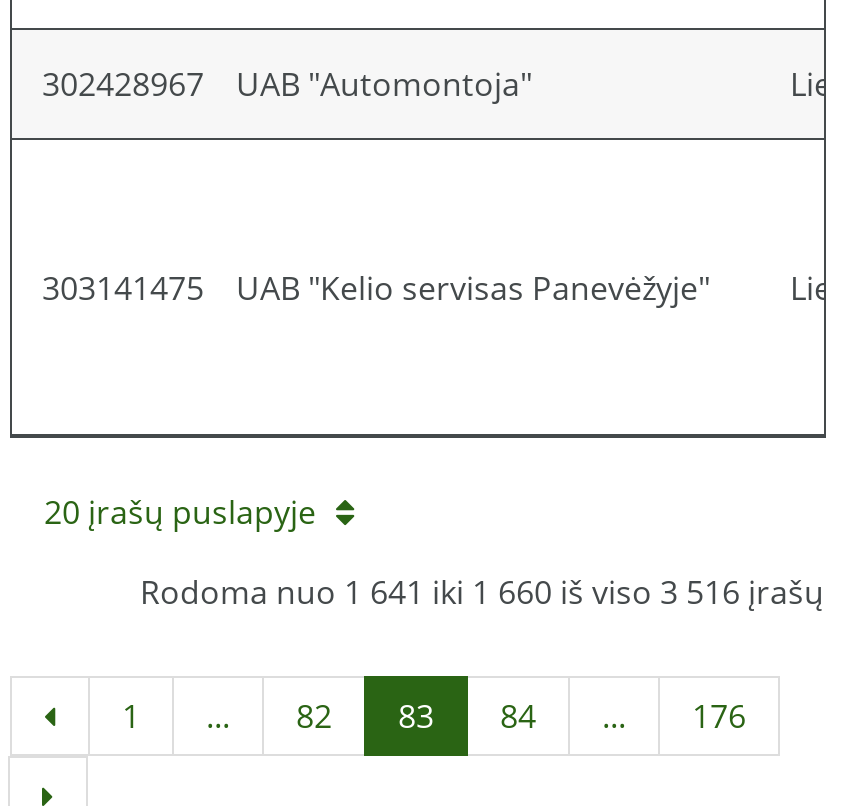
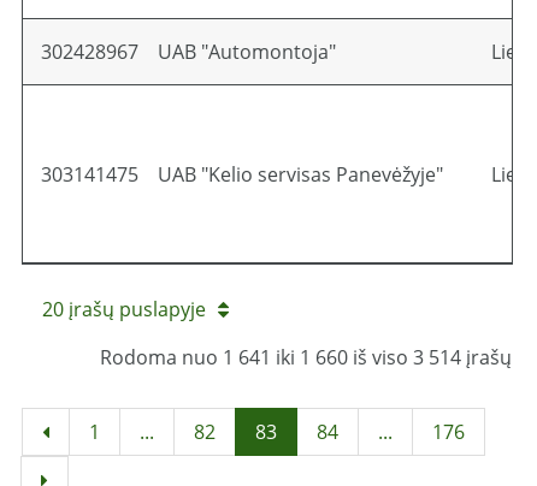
[140,570,824,614] Rodoma nuo 1 641 iki 1 660 iš viso 3 516 įrašų -> [100,344,512,370] Rodoma nuo 1 641 iki 1 660 iš viso 3 514 įrašų

